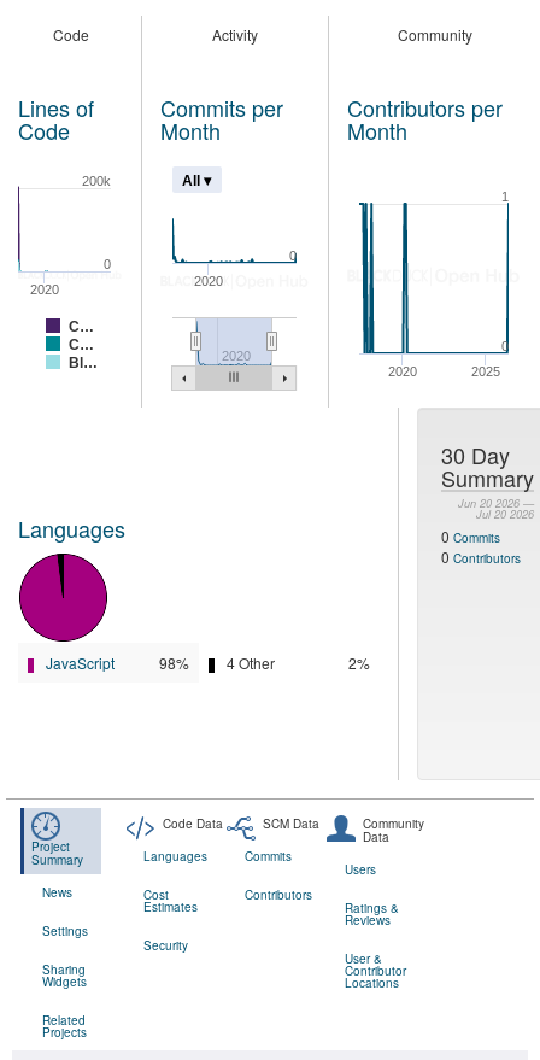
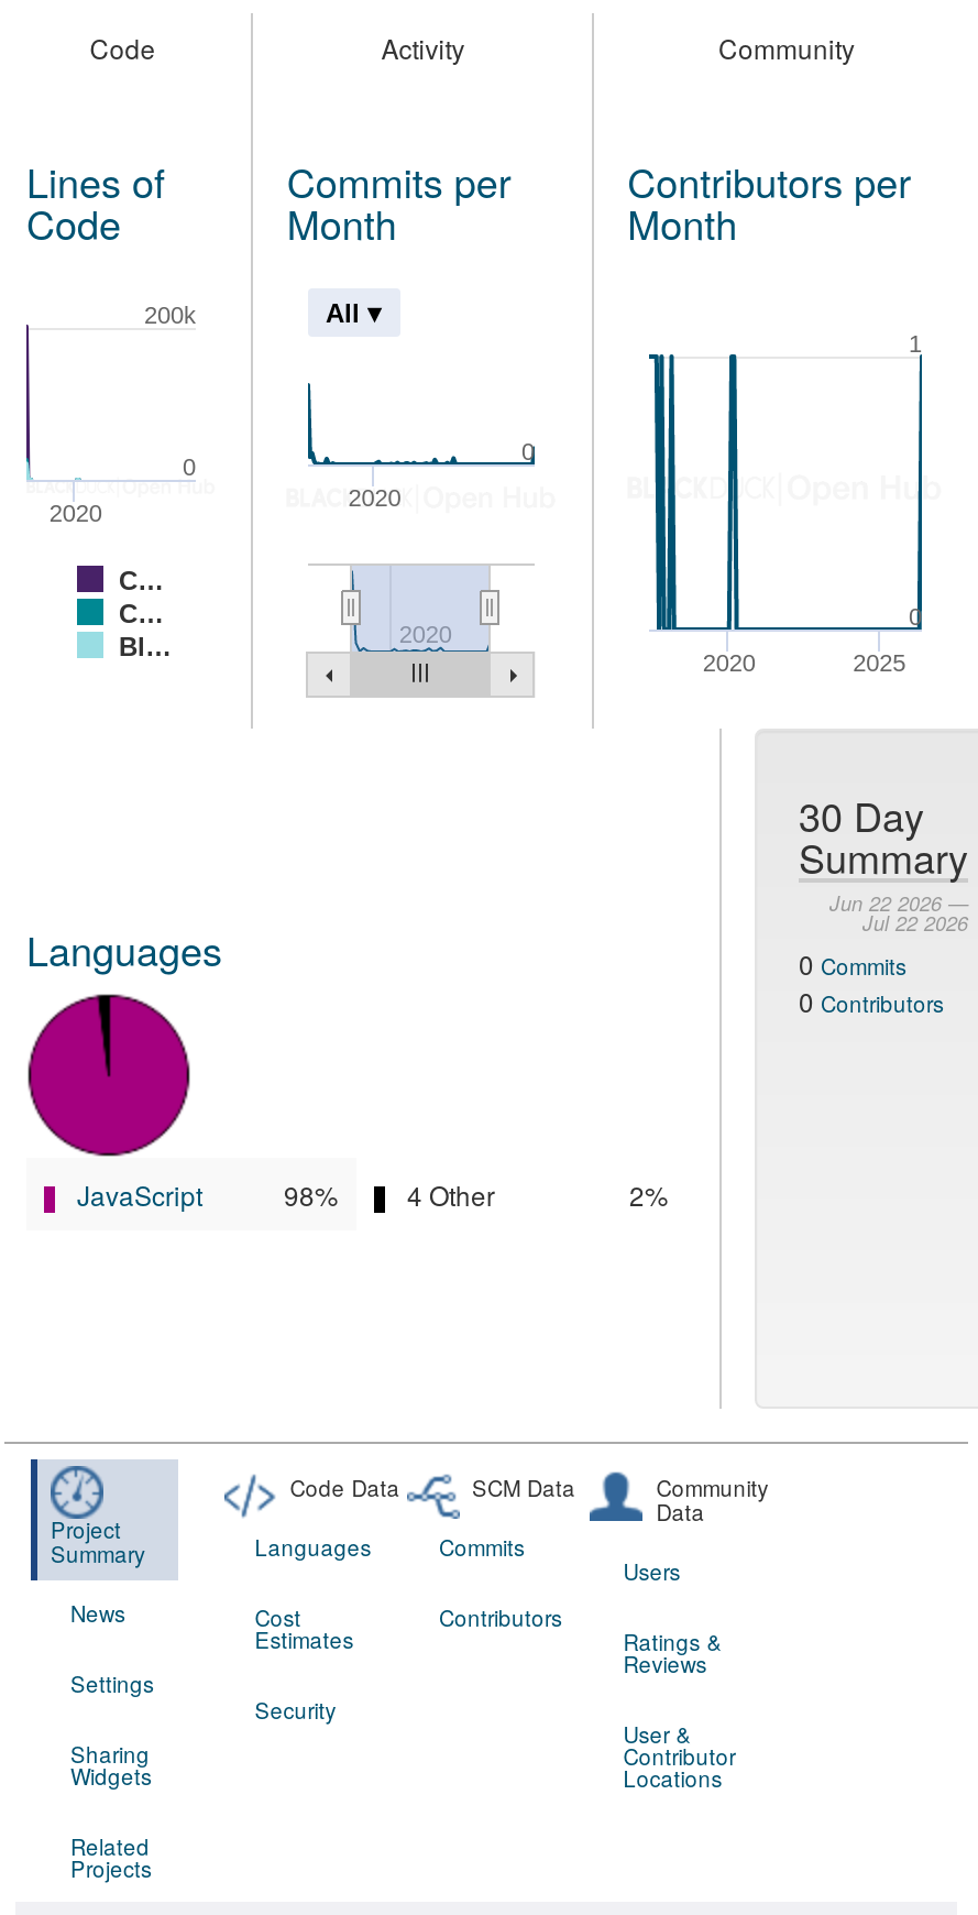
[458,496,534,511] Jun 20 2026 — -> [829,889,968,918] Jun 22 2026 —
[476,506,534,522] Jul 20 2026 -> [862,909,968,938] Jul 22 2026

